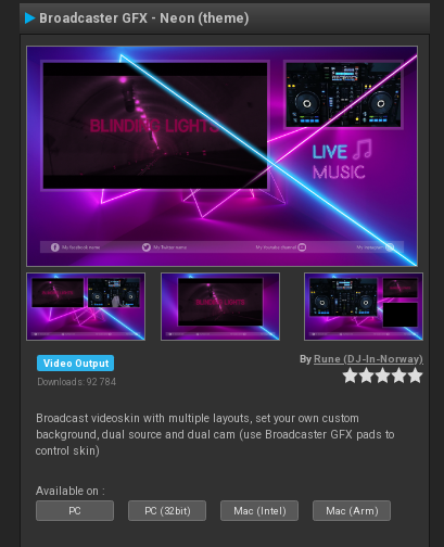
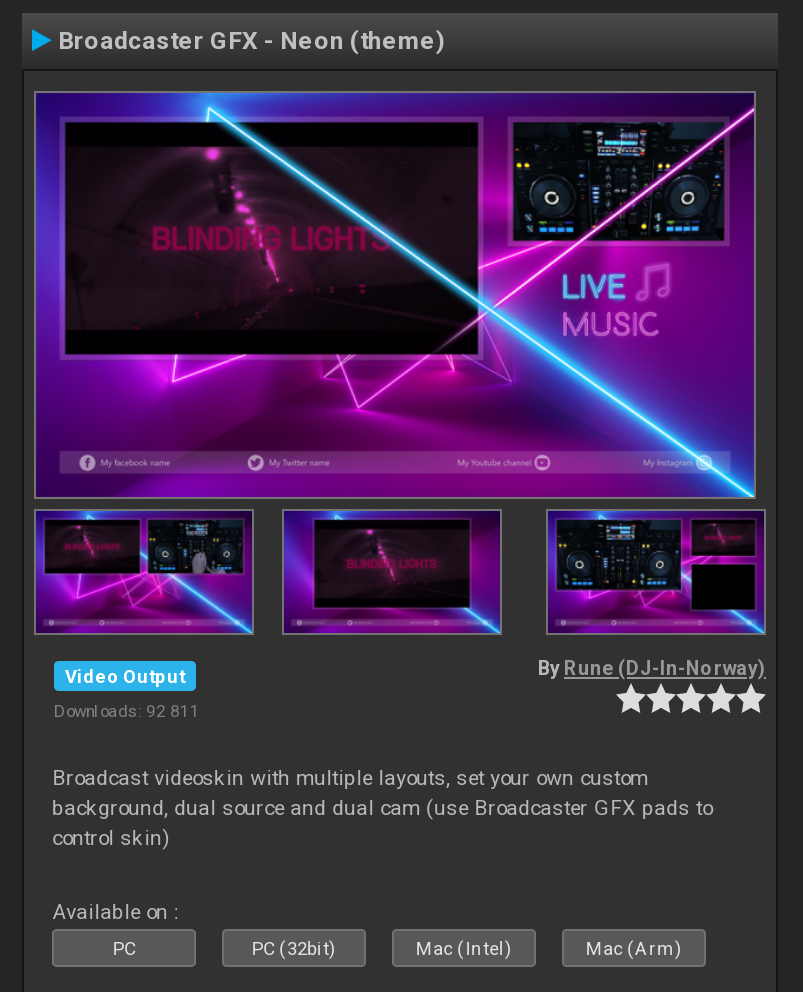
[37,377,116,388] Downloads: 92 784 -> [54,702,200,722] Downloads: 92 811

